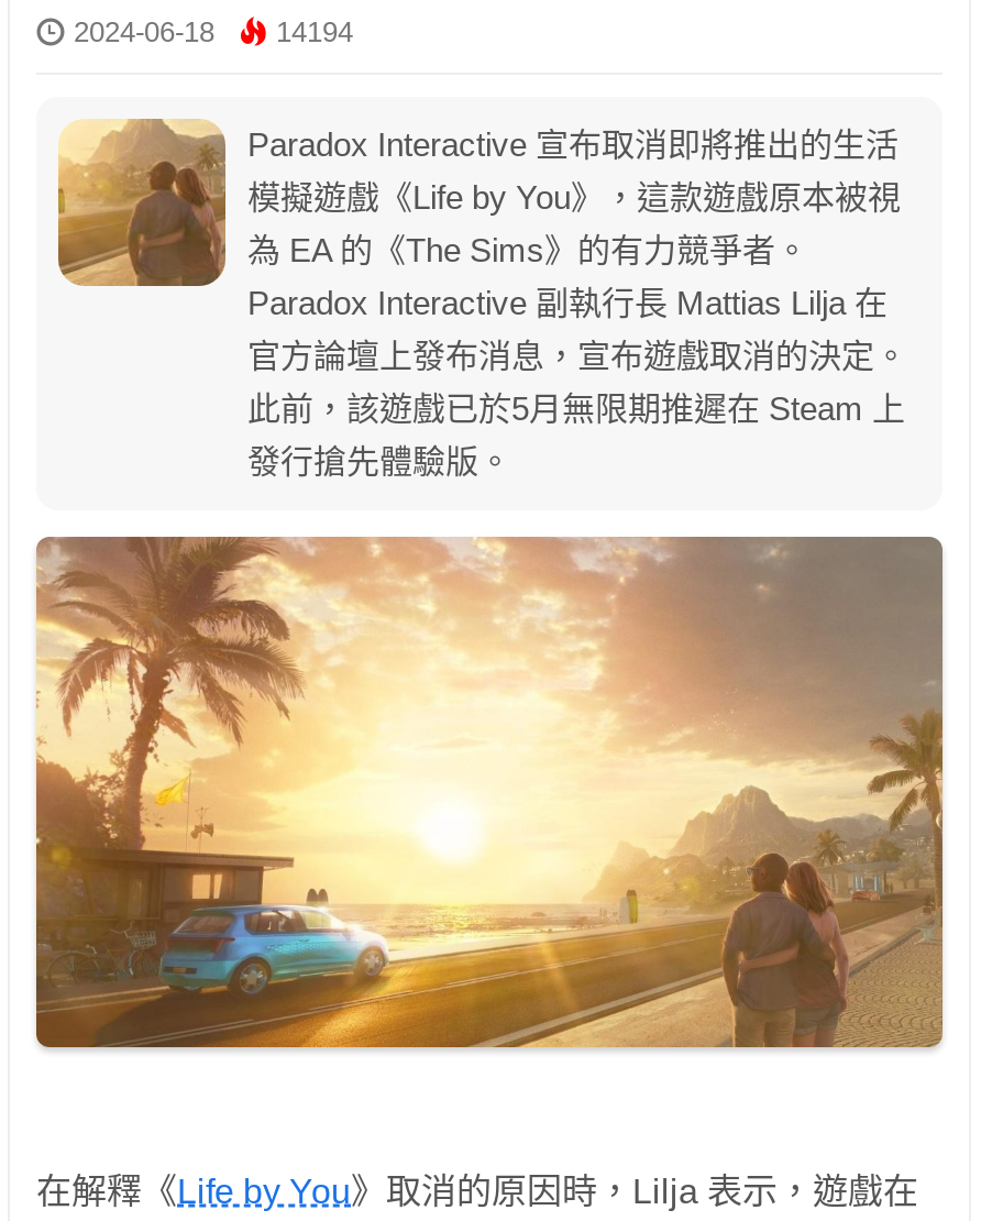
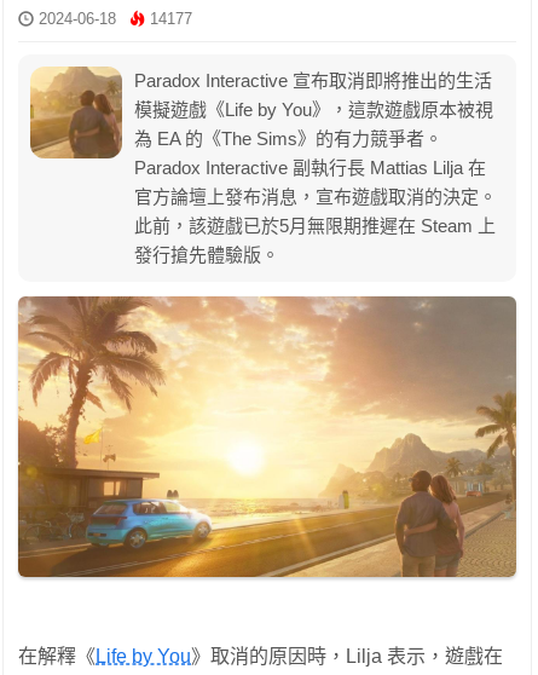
[74,15,353,48] 2024-06-18 14194 -> [39,10,192,28] 2024-06-18 14177

